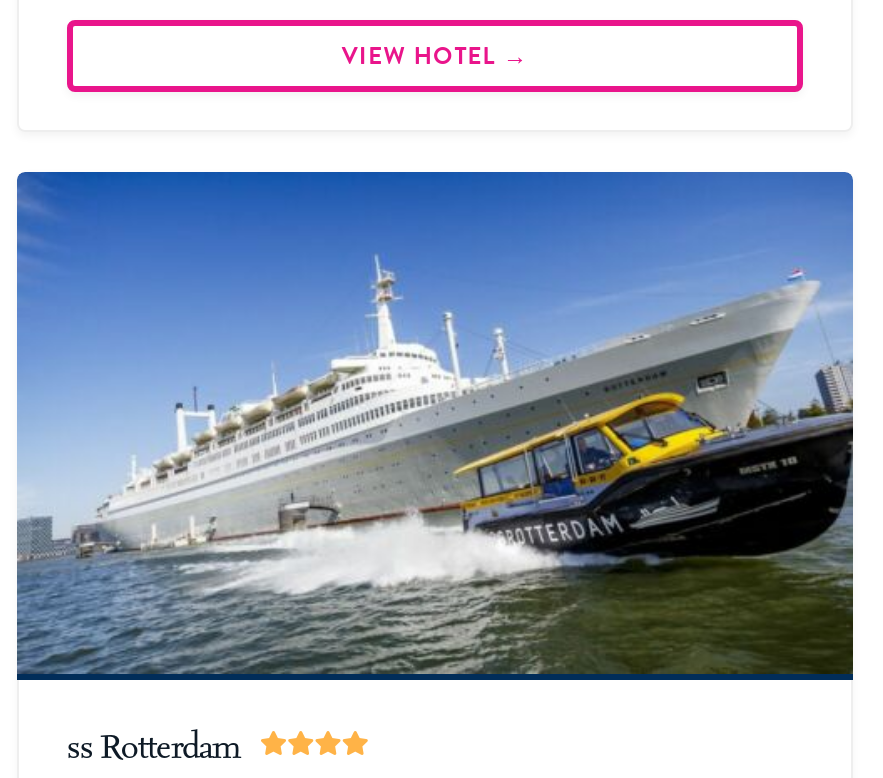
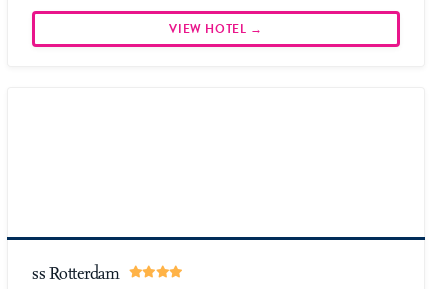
[15,169,855,675] [image] -> none

